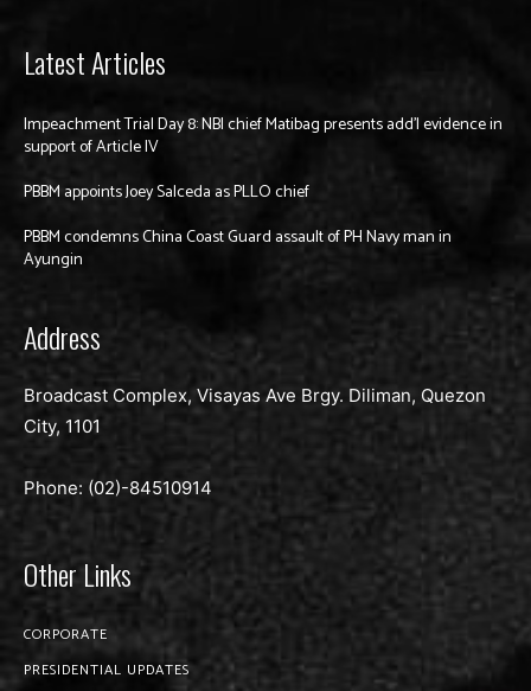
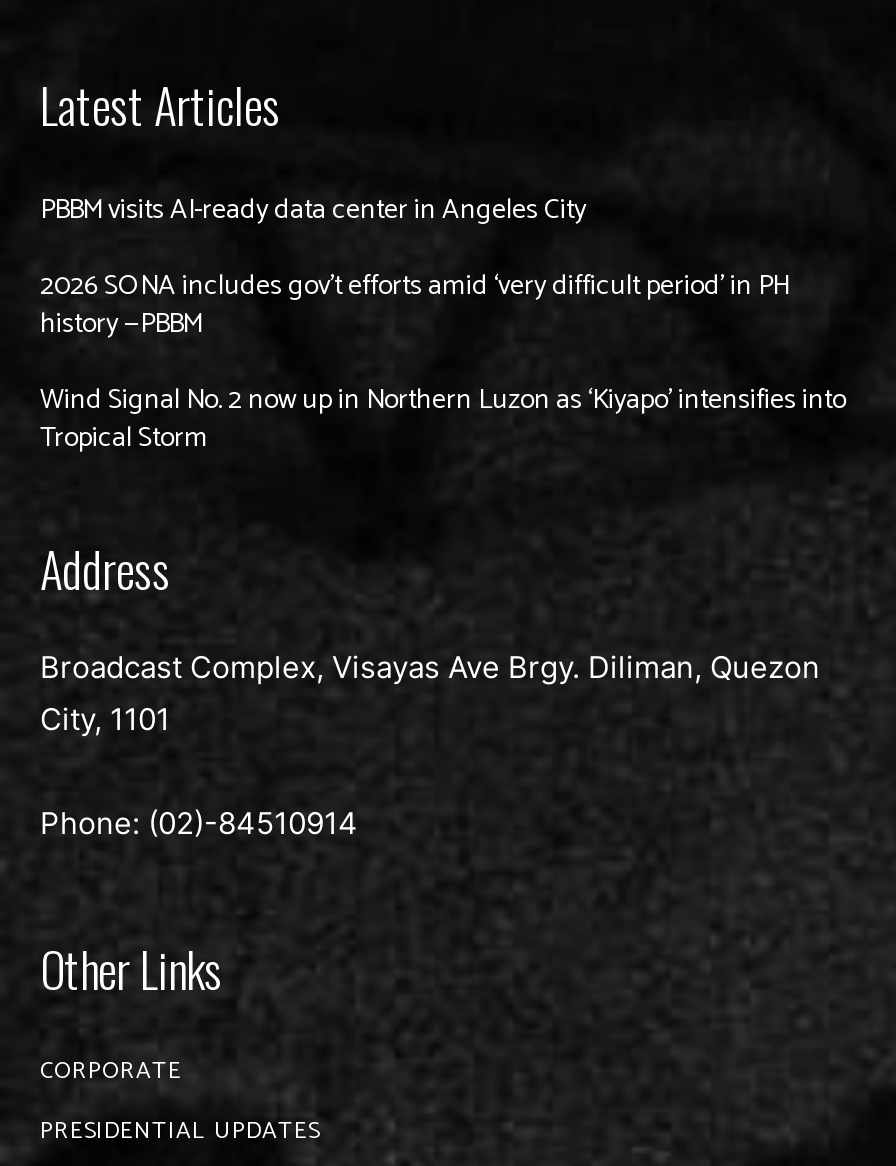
[24,111,503,161] Impeachment Trial Day 8: NBI chief Matibag presents add’l evidence in | support of Article IV -> [40,187,586,233] PBBM visits AI-ready data center in Angeles City
[24,179,309,206] PBBM appoints Joey Salceda as PLLO chief -> [40,263,790,347] 2026 SONA includes gov’t efforts amid ‘very difficult period’ in PH | history —PBBM
[24,224,452,273] PBBM condemns China Coast Guard assault of PH Navy man in | Ayungin -> [40,377,846,461] Wind Signal No. 2 now up in Northern Luzon as ‘Kiyapo’ intensifies into | Tropical Storm

